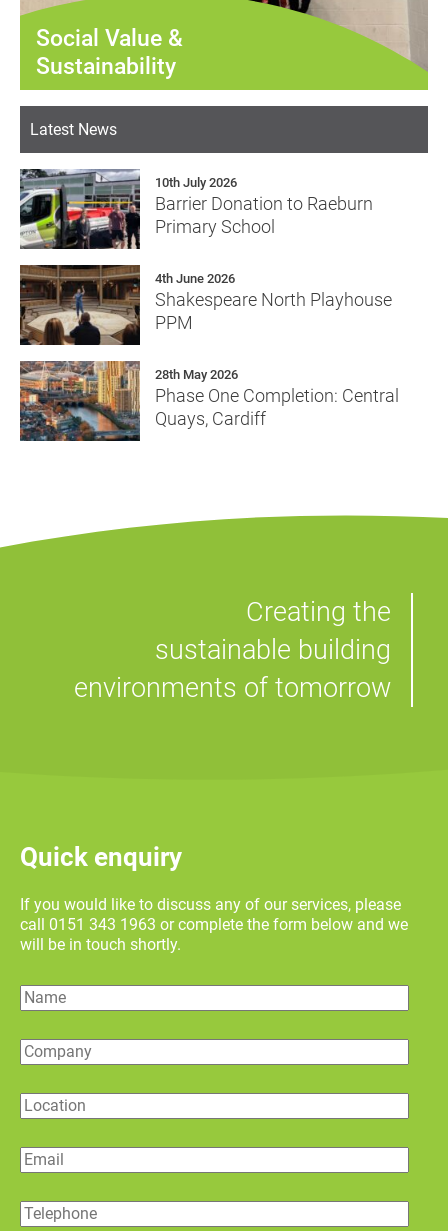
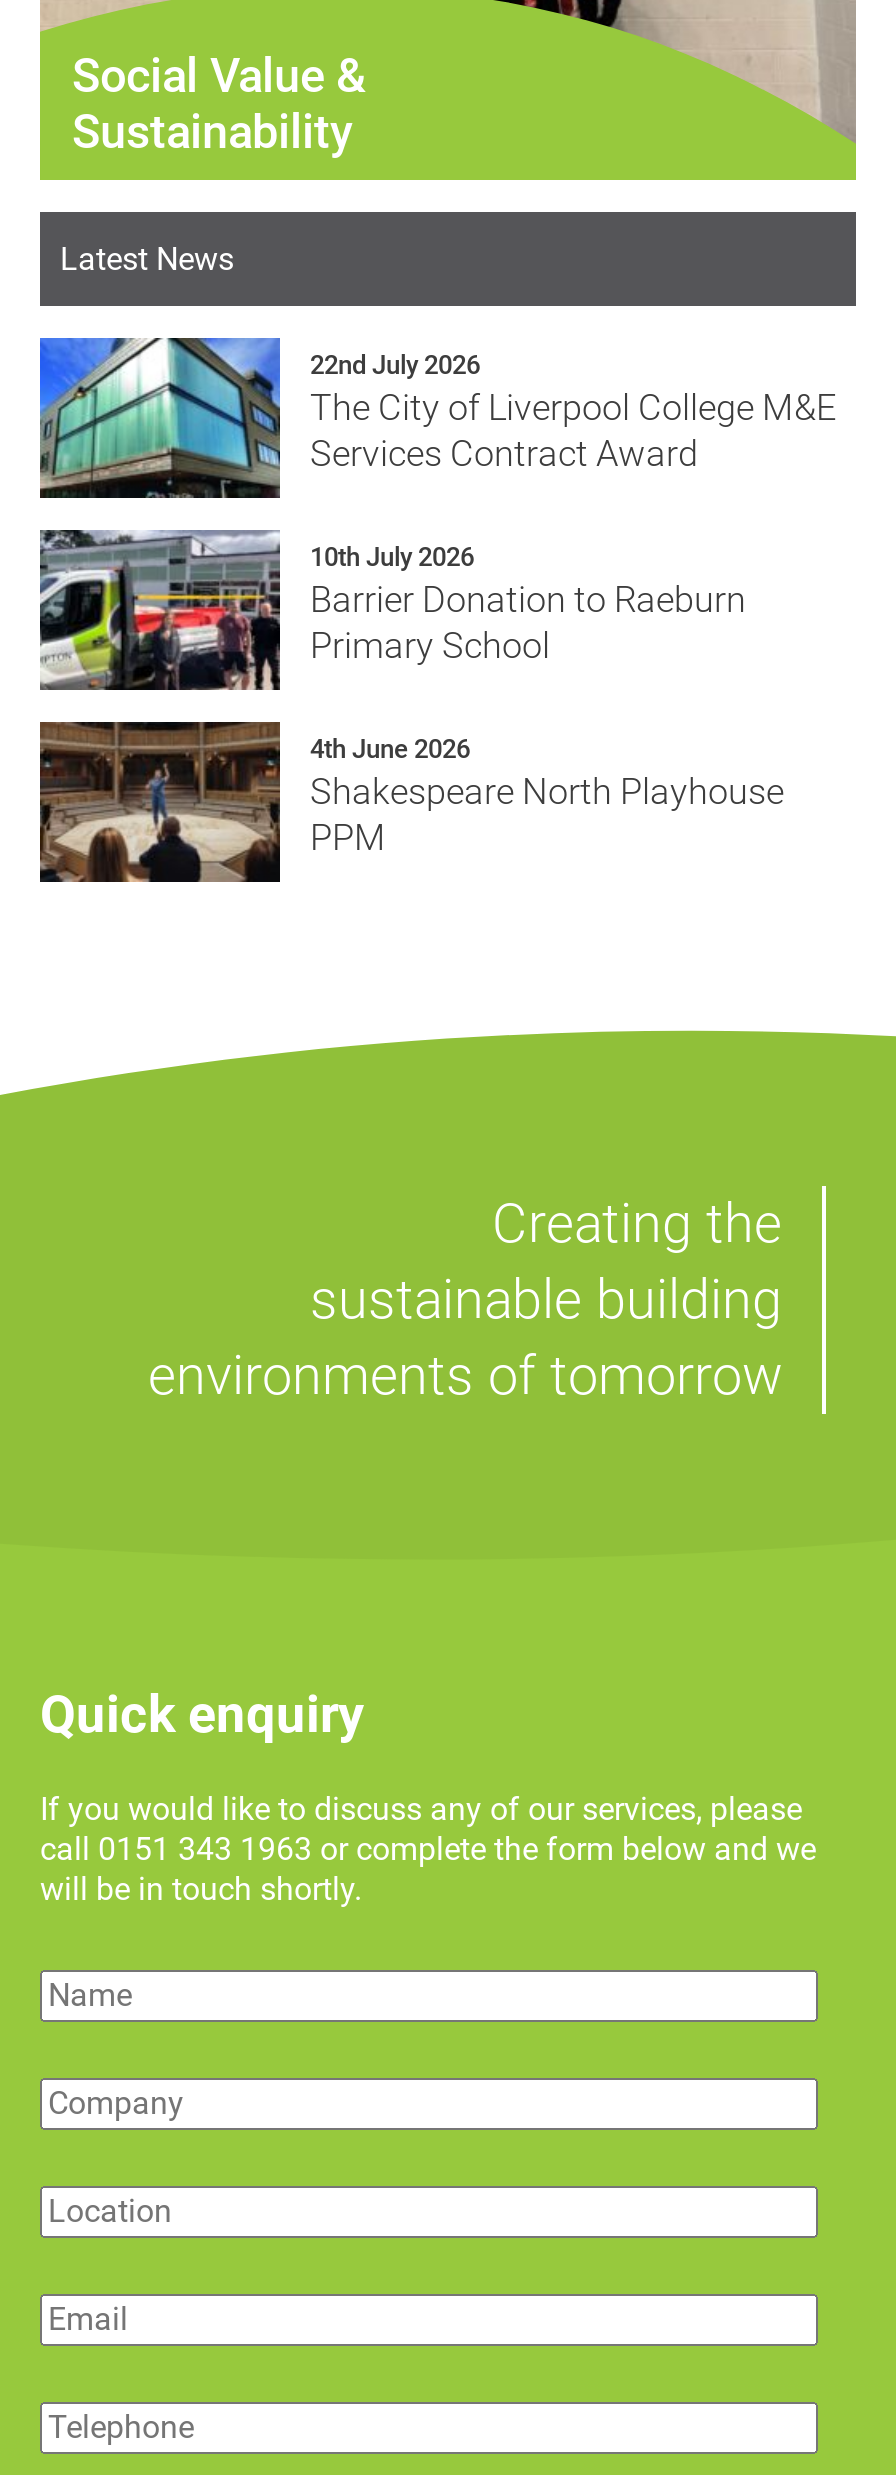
none -> [38,336,836,496] [image] | 22nd July 2026 | The City of Liverpool College M&E | Services Contract Award
moved [18,167,392,333] -> [36,526,784,857]: [image] | 10th July 2026 | Barrier Donation to Raeburn | Primary School | 4th June 2026 | Shakespeare North Playhouse | PPM
[19,360,399,442] [image] | 28th May 2026 | Phase One Completion: Central | Quays, Cardiff -> none

